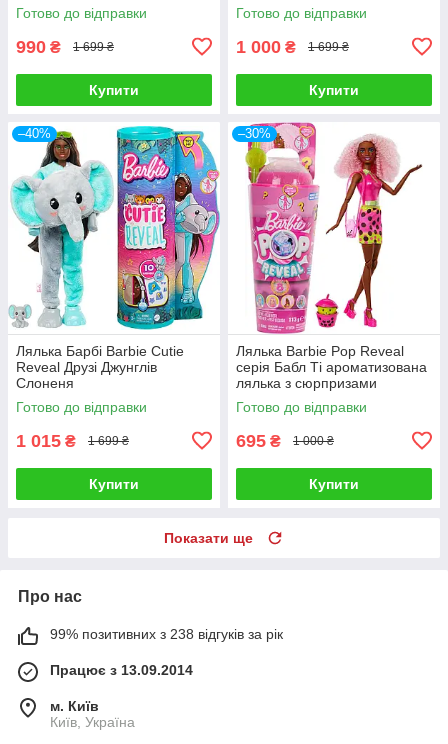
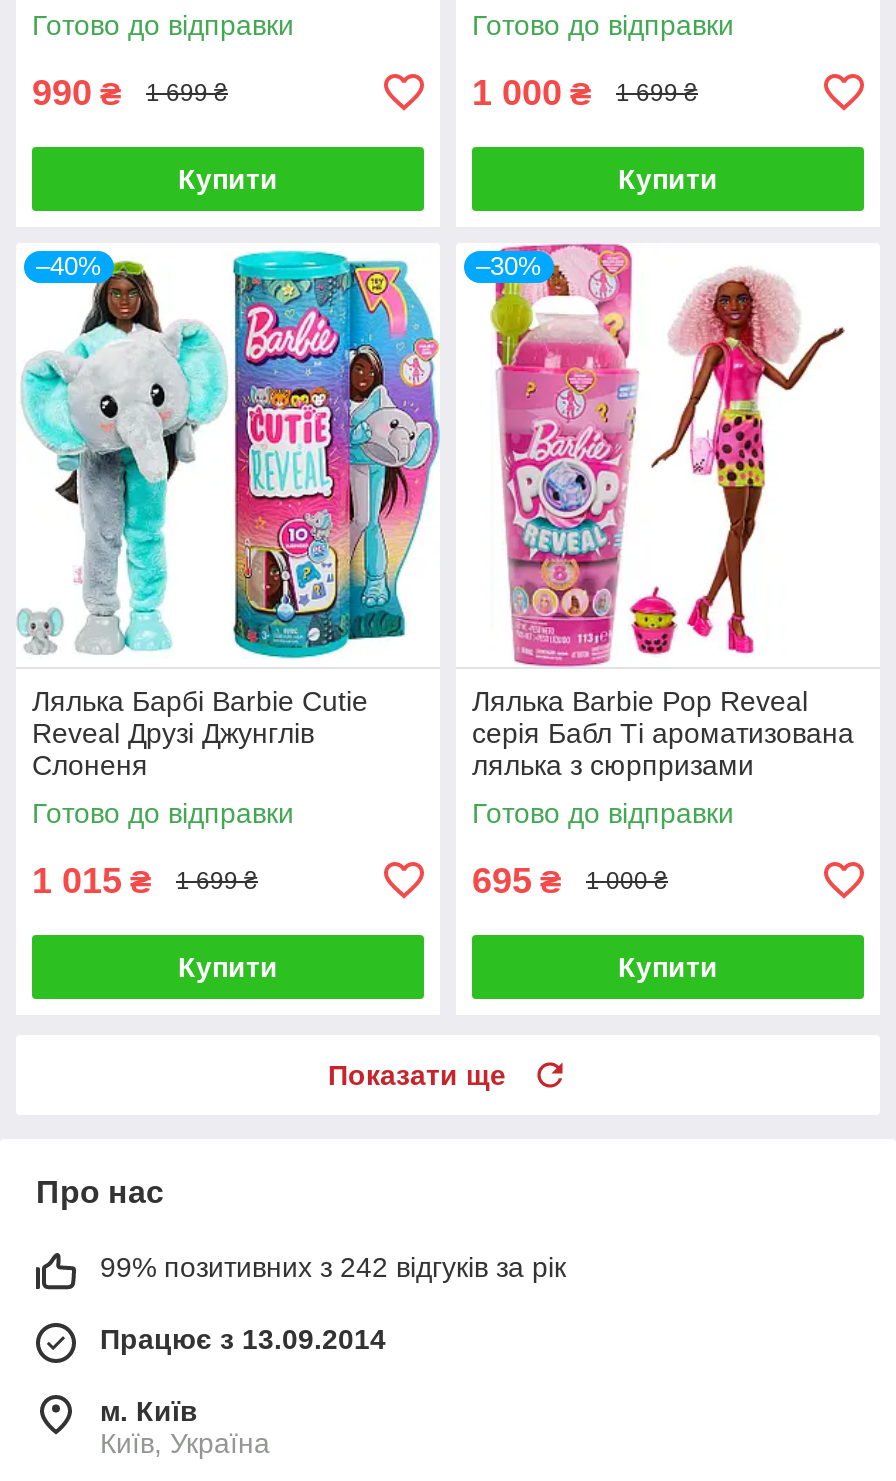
[50,626,283,642] 99% позитивних з 238 відгуків за рік -> [100,1251,566,1283] 99% позитивних з 242 відгуків за рік

